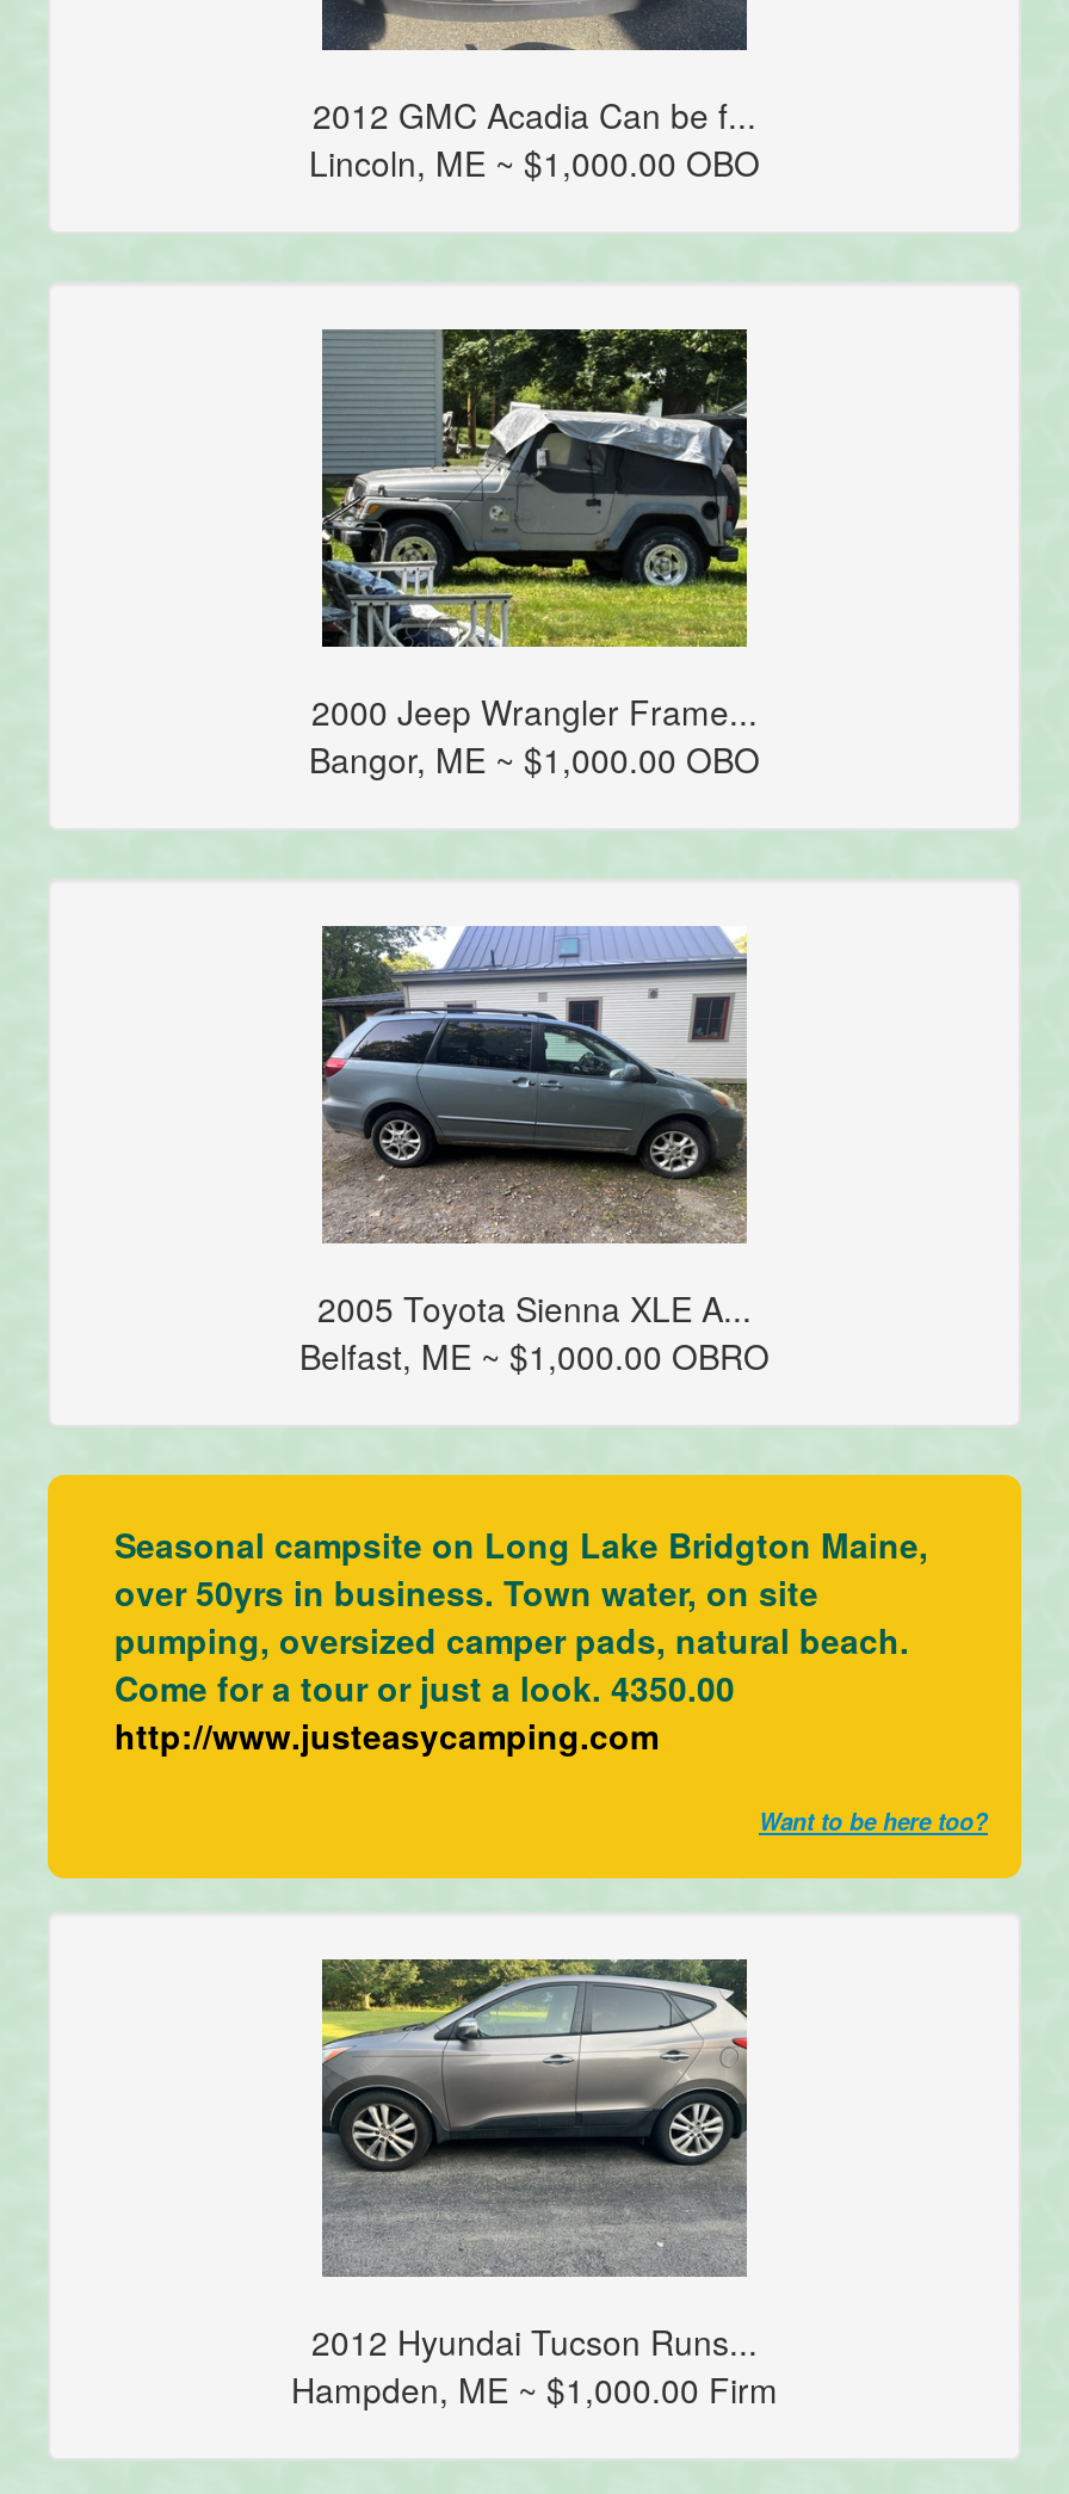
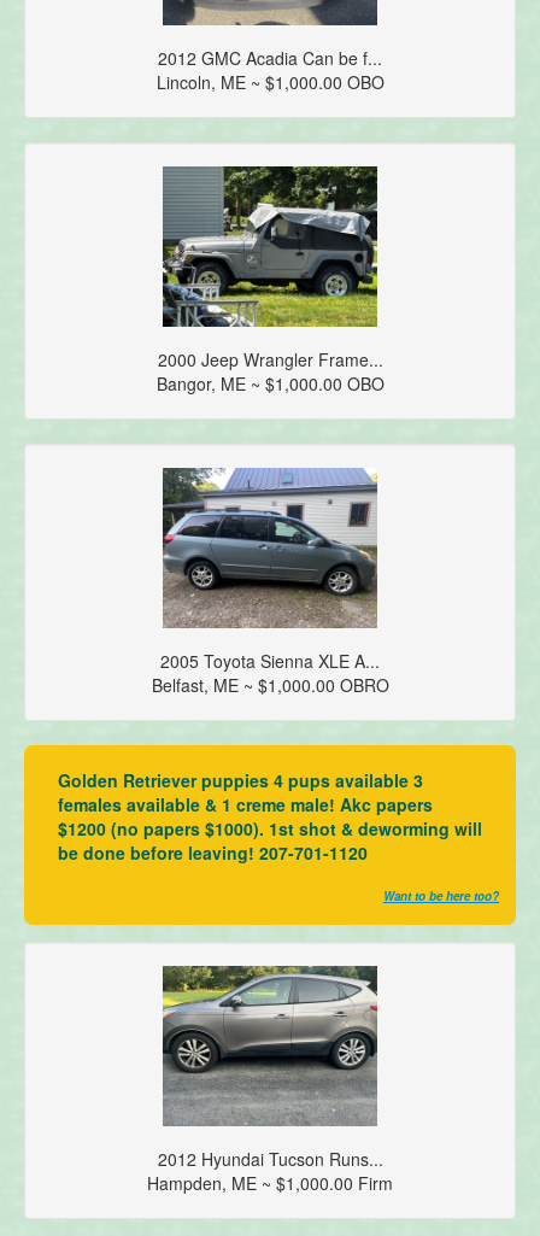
[115,1519,928,1758] Seasonal campsite on Long Lake Bridgton Maine, | over 50yrs in business. Town water, on site | pumping, oversized camper pads, natural beach. | Come for a tour or just a look. 4350.00 | http://www.justeasycamping.com -> [58,768,482,864] Golden Retriever puppies 4 pups available 3 | females available & 1 creme male! Akc papers | $1200 (no papers $1000). 1st shot & deworming will | be done before leaving! 207-701-1120

